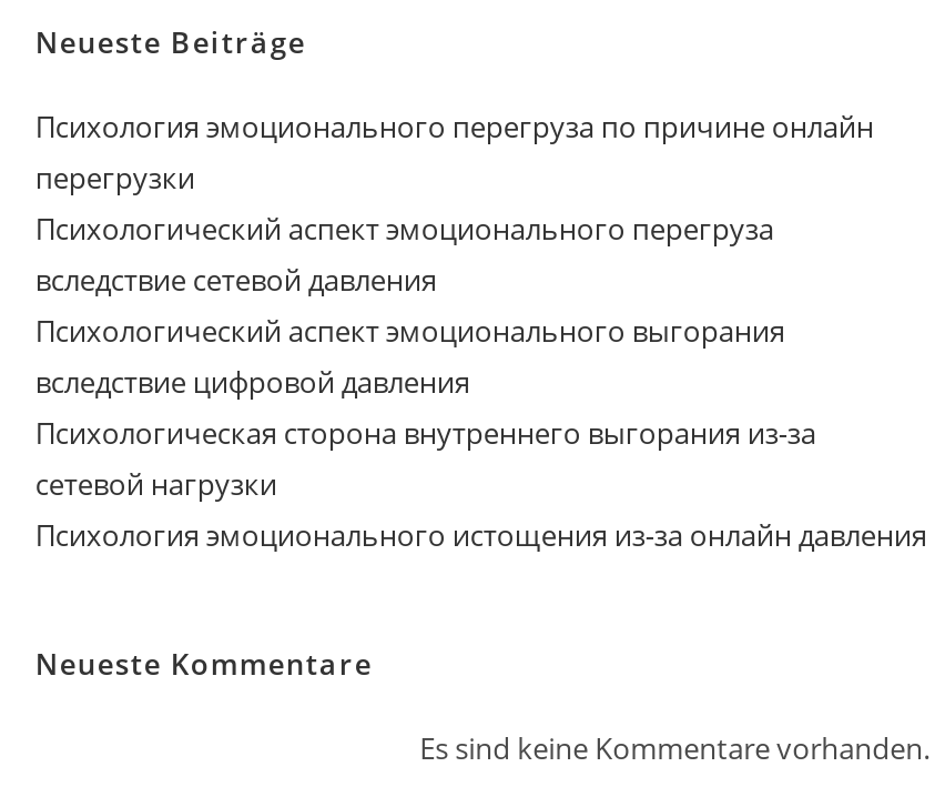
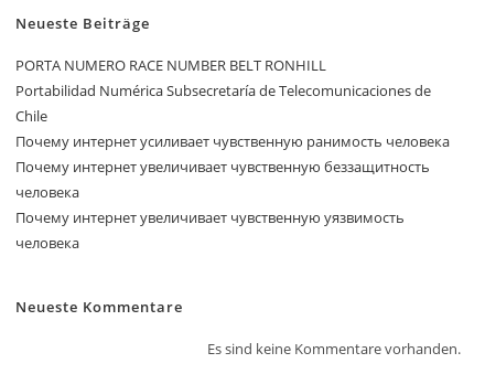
[35,107,927,555] Психология эмоционального перегруза по причине онлайн | перегрузки | Психологический аспект эмоционального перегруза | вследствие сетевой давления | Психологический аспект эмоционального выгорания | вследствие цифровой давления | Психологическая сторона внутреннего выгорания из-за | сетевой нагрузки | Психология эмоционального истощения из-за онлайн давления -> [16,55,450,253] PORTA NUMERO RACE NUMBER BELT RONHILL | Portabilidad Numérica Subsecretaría de Telecomunicaciones de | Chile | Почему интернет усиливает чувственную ранимость человека | Почему интернет увеличивает чувственную беззащитность | человека | Почему интернет увеличивает чувственную уязвимость | человека

